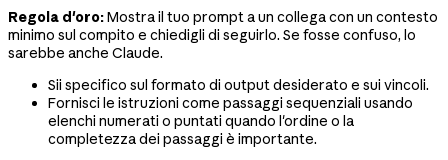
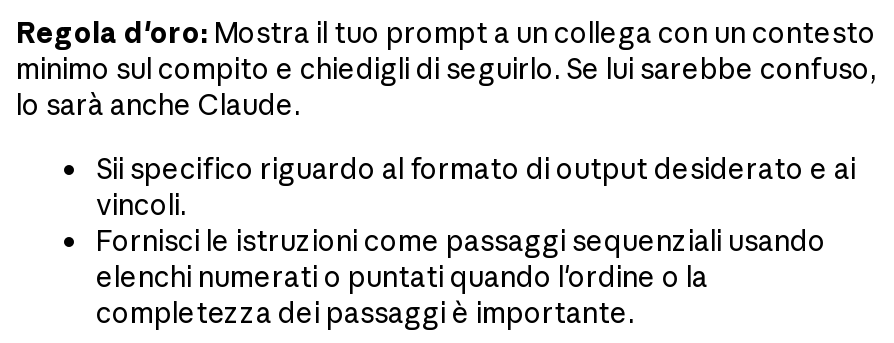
[8,26,416,62] minimo sul compito e chiedigli di seguirlo. Se fosse confuso, lo | sarebbe anche Claude. -> [16,51,876,123] minimo sul compito e chiedigli di seguirlo. Se lui sarebbe confuso, | lo sarà anche Claude.
[48,76,429,94] Sii specifico sul formato di output desiderato e sui vincoli. -> [96,151,856,223] Sii specifico riguardo al formato di output desiderato e ai | vincoli.

